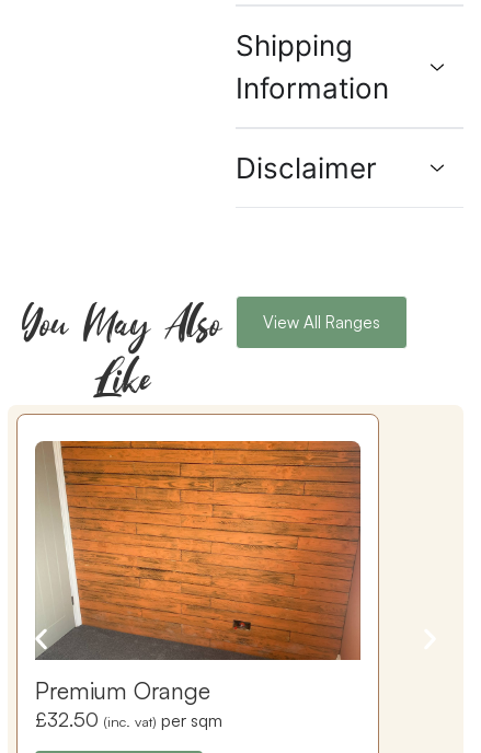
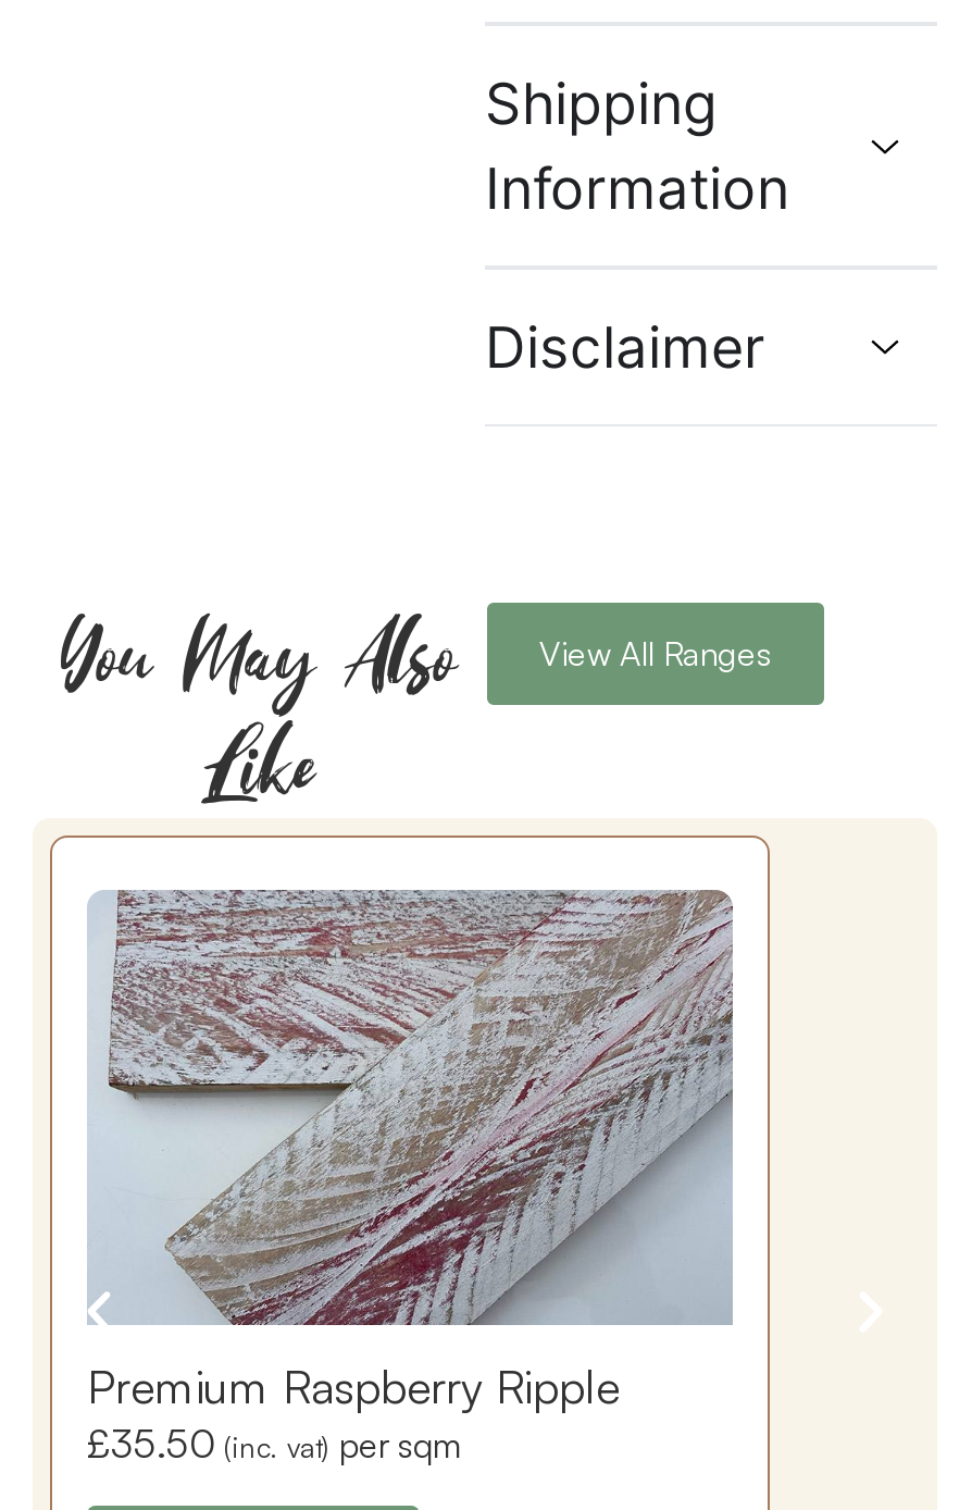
[35,440,362,731] [image] | Premium Orange | £32.50 (inc. vat) per sqm -> [87,888,735,1467] [image] | Premium Raspberry Ripple | £35.50 (inc. vat) per sqm

